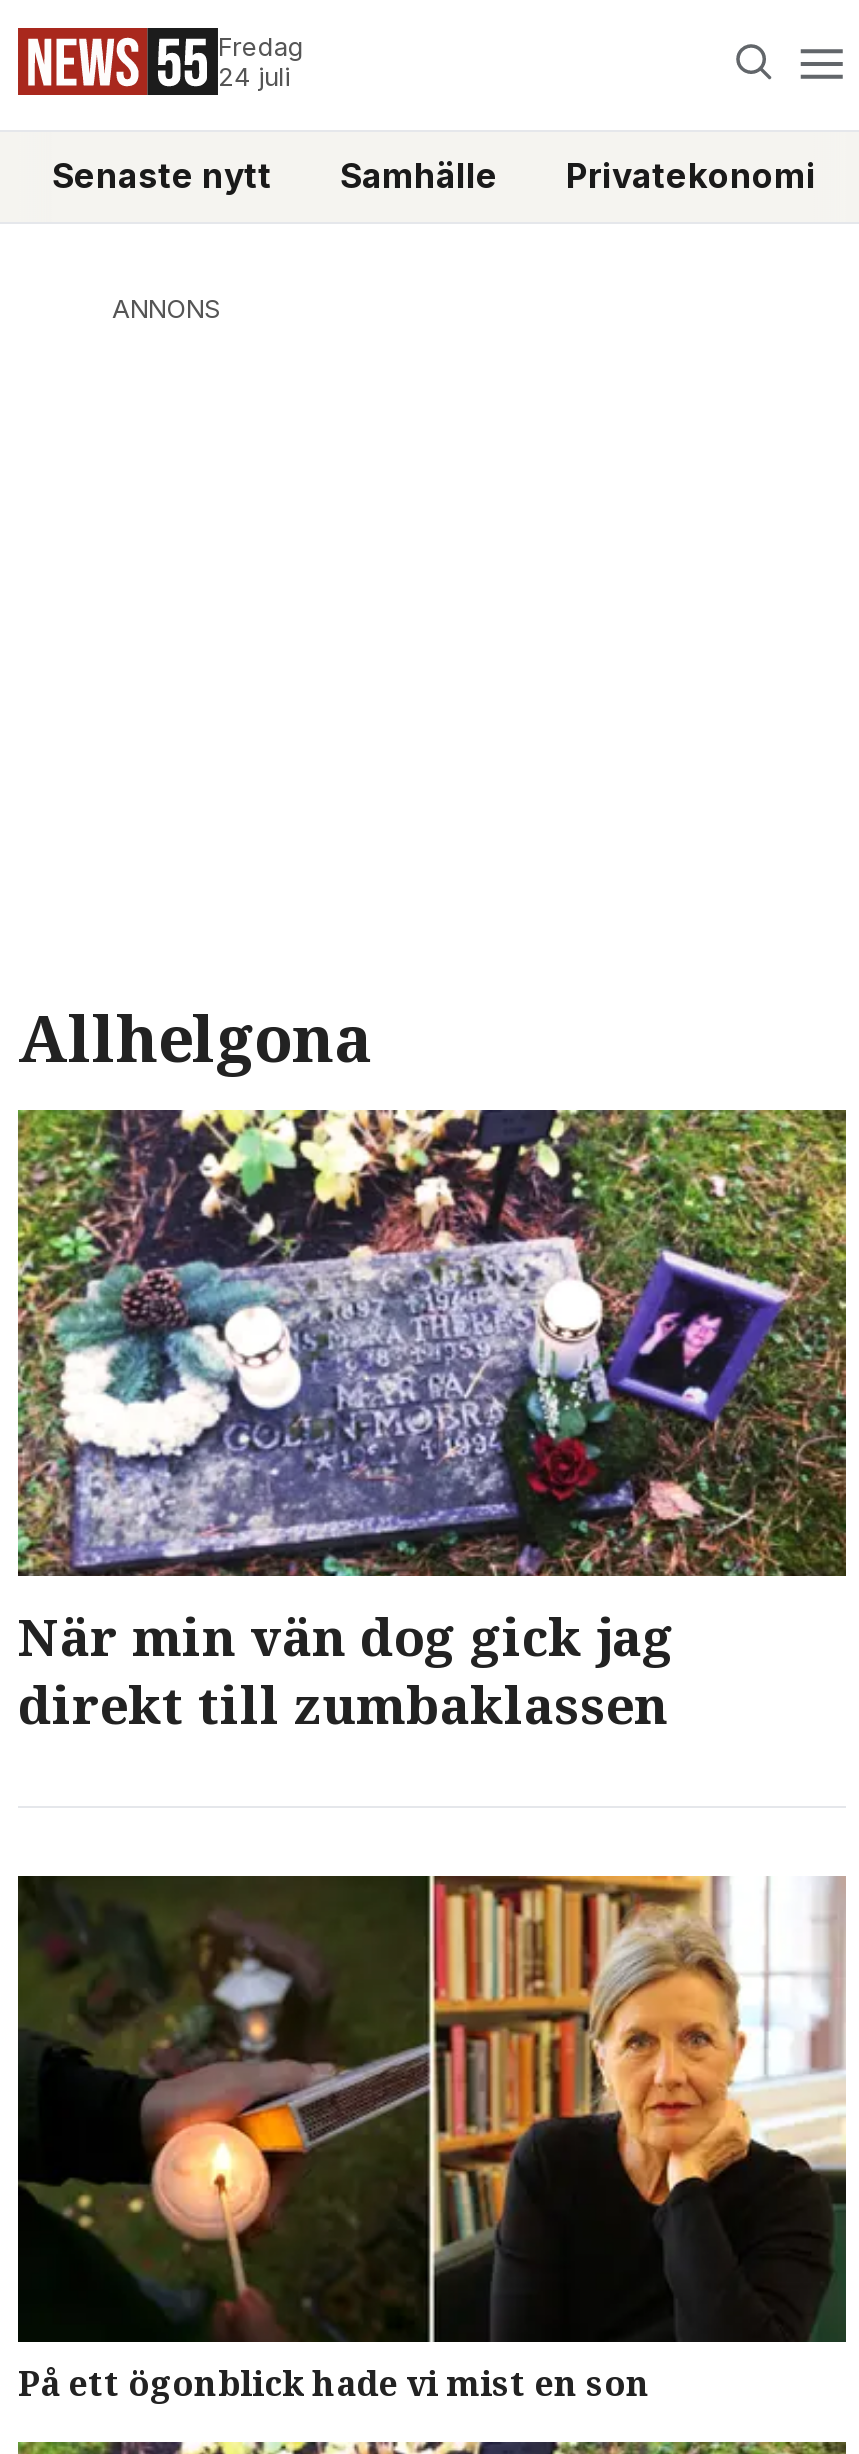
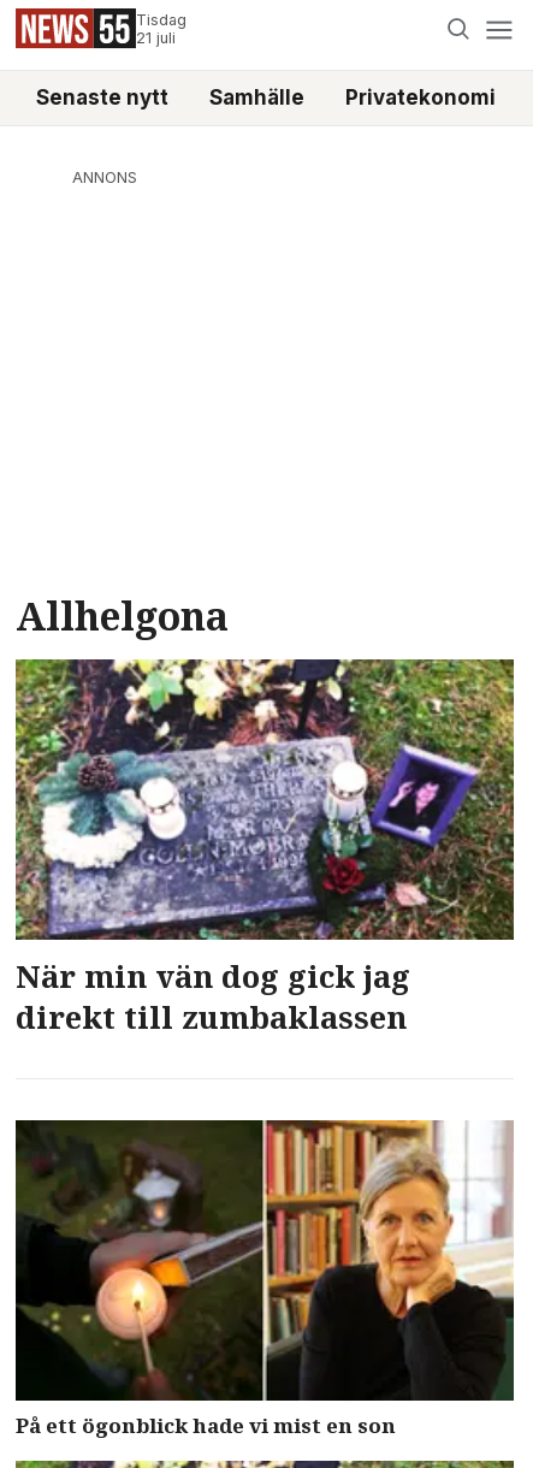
[218,32,304,92] Fredag | 24 juli -> [136,11,186,47] Tisdag | 21 juli

